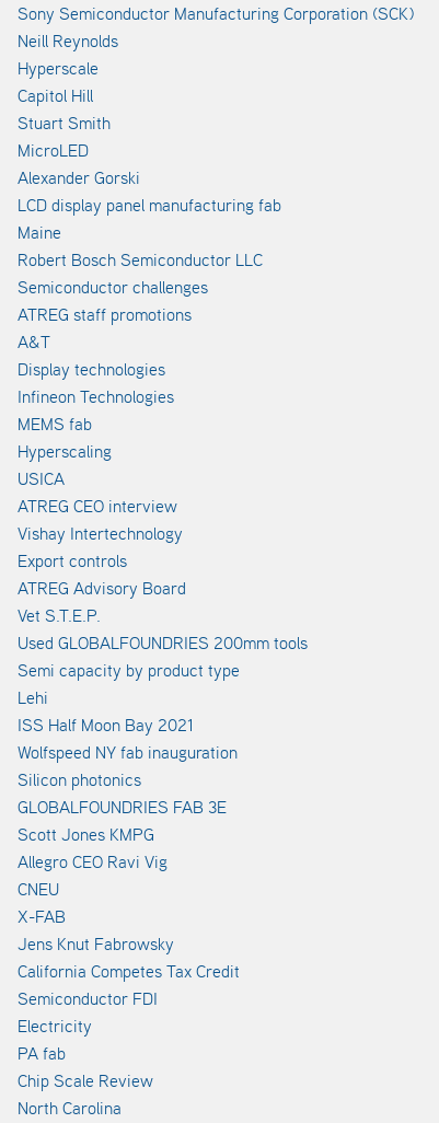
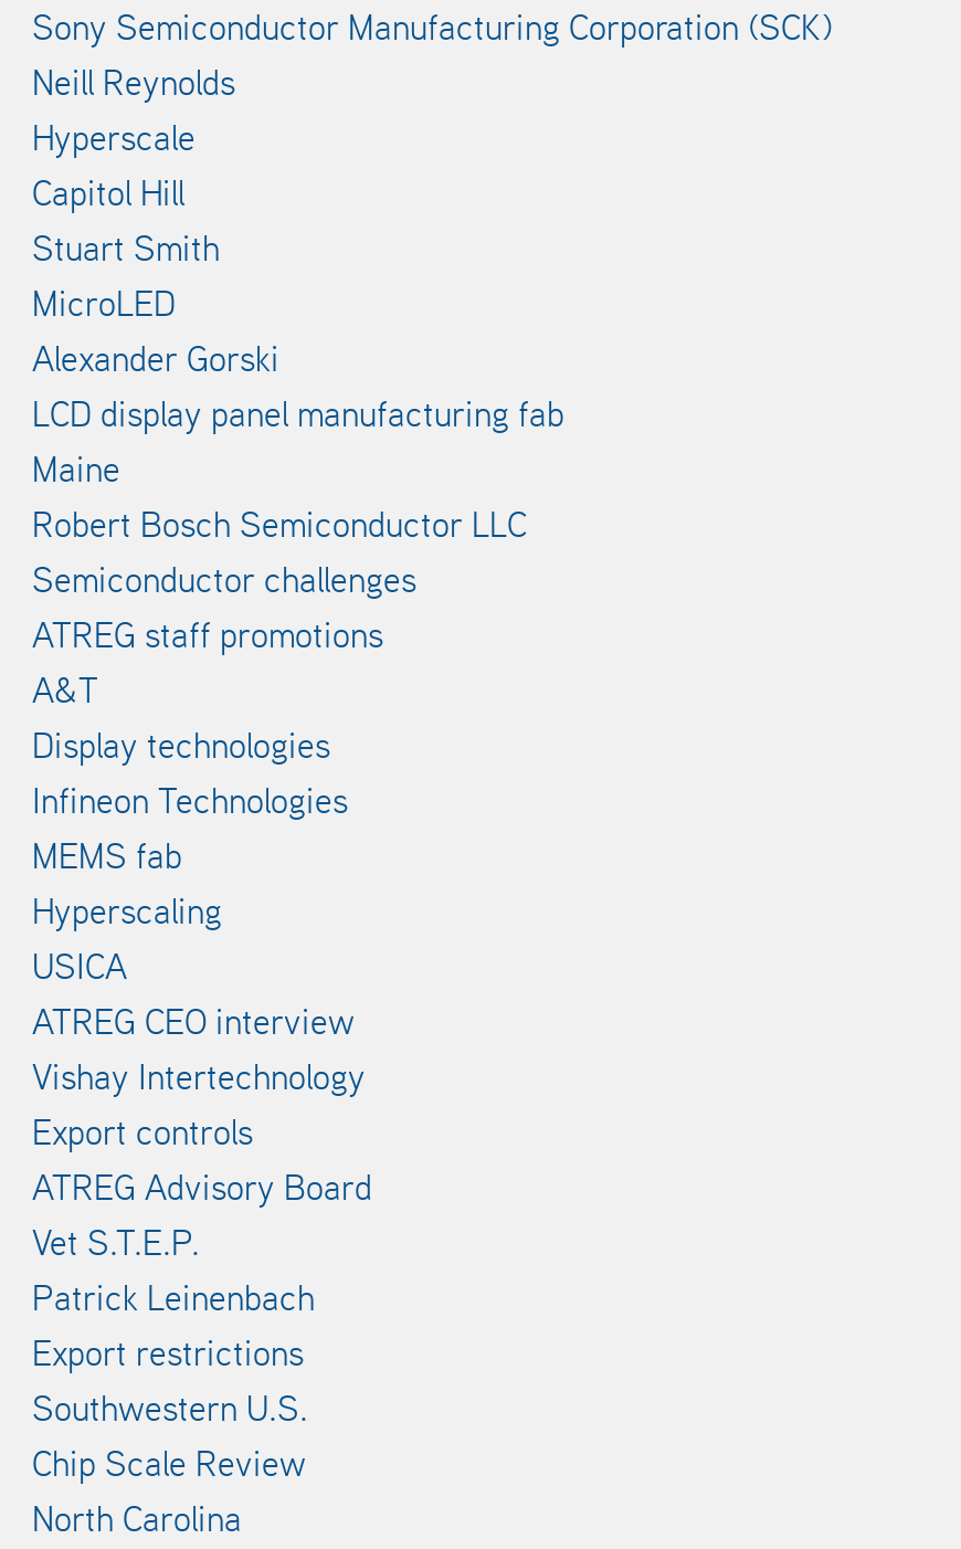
[18,632,308,1064] Used GLOBALFOUNDRIES 200mm tools | Semi capacity by product type | Lehi | ISS Half Moon Bay 2021 | Wolfspeed NY fab inauguration | Silicon photonics | GLOBALFOUNDRIES FAB 3E | Scott Jones KMPG | Allegro CEO Ravi Vig | CNEU | X-FAB | Jens Knut Fabrowsky | California Competes Tax Credit | Semiconductor FDI | Electricity | PA fab -> [32,1276,315,1430] Patrick Leinenbach | Export restrictions | Southwestern U.S.

